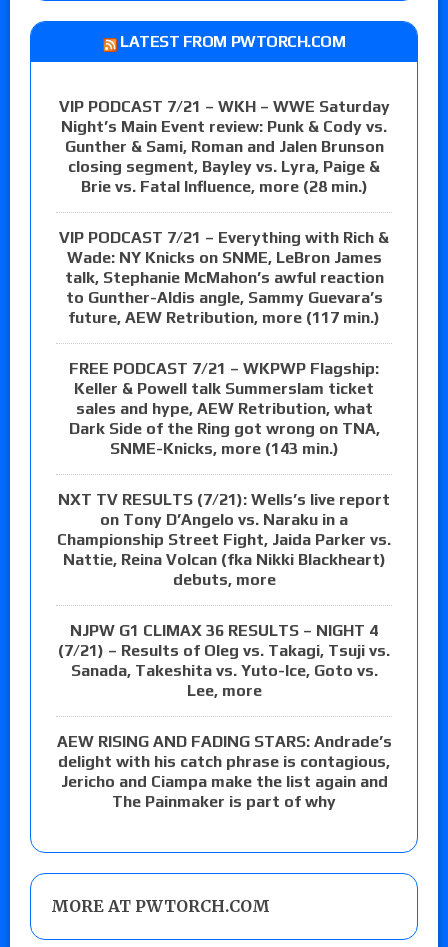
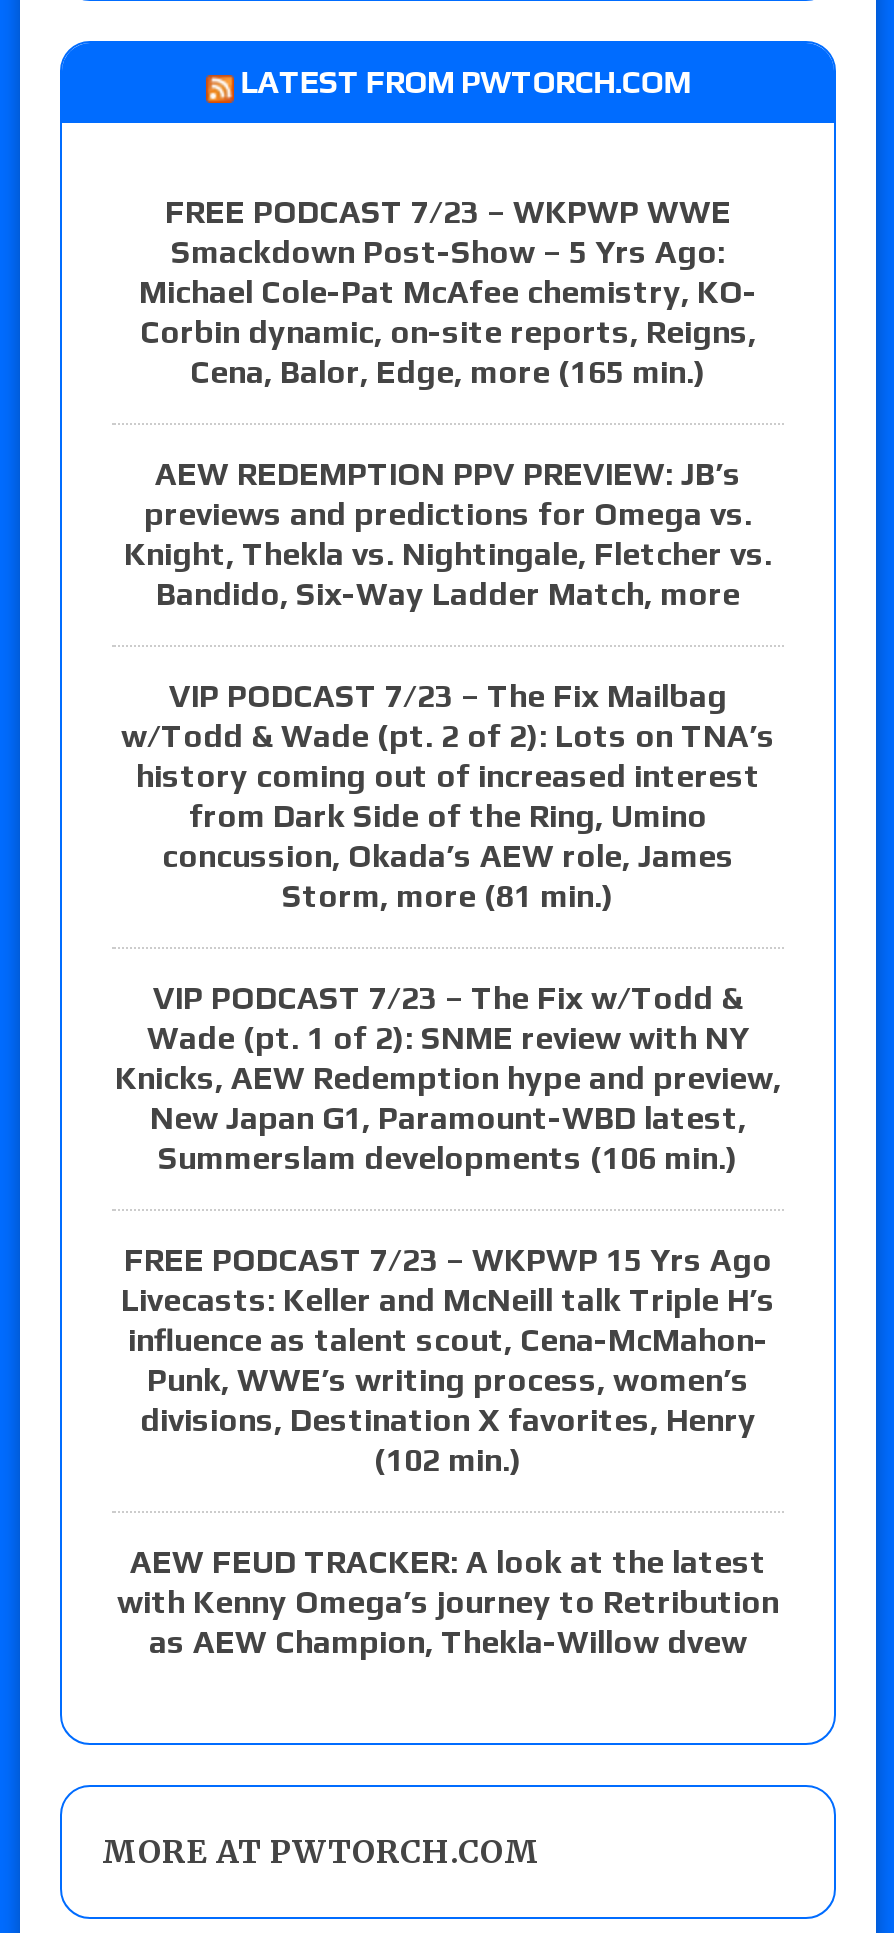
[58,97,389,196] VIP PODCAST 7/21 – WKH – WWE Saturday | Night’s Main Event review: Punk & Cody vs. | Gunther & Sami, Roman and Jalen Brunson | closing segment, Bayley vs. Lyra, Paige & | Brie vs. Fatal Influence, more (28 min.) -> [139,194,757,392] FREE PODCAST 7/23 – WKPWP WWE | Smackdown Post-Show – 5 Yrs Ago: | Michael Cole-Pat McAfee chemistry, KO- | Corbin dynamic, on-site reports, Reigns, | Cena, Balor, Edge, more (165 min.)
[59,228,389,327] VIP PODCAST 7/21 – Everything with Rich & | Wade: NY Knicks on SNME, LeBron James | talk, Stephanie McMahon’s awful reaction | to Gunther-Aldis angle, Sammy Guevara’s | future, AEW Retribution, more (117 min.) -> [124,456,772,614] AEW REDEMPTION PPV PREVIEW: JB’s | previews and predictions for Omega vs. | Knight, Thekla vs. Nightingale, Fletcher vs. | Bandido, Six-Way Ladder Match, more
[68,359,379,458] FREE PODCAST 7/21 – WKPWP Flagship: | Keller & Powell talk Summerslam ticket | sales and hype, AEW Retribution, what | Dark Side of the Ring got wrong on TNA, | SNME-Knicks, more (143 min.) -> [121,678,775,916] VIP PODCAST 7/23 – The Fix Mailbag | w/Todd & Wade (pt. 2 of 2): Lots on TNA’s | history coming out of increased interest | from Dark Side of the Ring, Umino | concussion, Okada’s AEW role, James | Storm, more (81 min.)
[57,490,391,589] NXT TV RESULTS (7/21): Wells’s live report | on Tony D’Angelo vs. Naraku in a | Championship Street Fight, Jaida Parker vs. | Nattie, Reina Volcan (fka Nikki Blackheart) | debuts, more -> [115,980,781,1178] VIP PODCAST 7/23 – The Fix w/Todd & | Wade (pt. 1 of 2): SNME review with NY | Knicks, AEW Redemption hype and preview, | New Japan G1, Paramount-WBD latest, | Summerslam developments (106 min.)
[58,621,390,700] NJPW G1 CLIMAX 36 RESULTS – NIGHT 4 | (7/21) – Results of Oleg vs. Takagi, Tsuji vs. | Sanada, Takeshita vs. Yuto-Ice, Goto vs. | Lee, more -> [121,1242,775,1480] FREE PODCAST 7/23 – WKPWP 15 Yrs Ago | Livecasts: Keller and McNeill talk Triple H’s | influence as talent scout, Cena-McMahon- | Punk, WWE’s writing process, women’s | divisions, Destination X favorites, Henry | (102 min.)
[56,732,391,811] AEW RISING AND FADING STARS: Andrade’s | delight with his catch phrase is contagious, | Jericho and Ciampa make the list again and | The Painmaker is part of why -> [117,1544,779,1662] AEW FEUD TRACKER: A look at the latest | with Kenny Omega’s journey to Retribution | as AEW Champion, Thekla-Willow dvew

